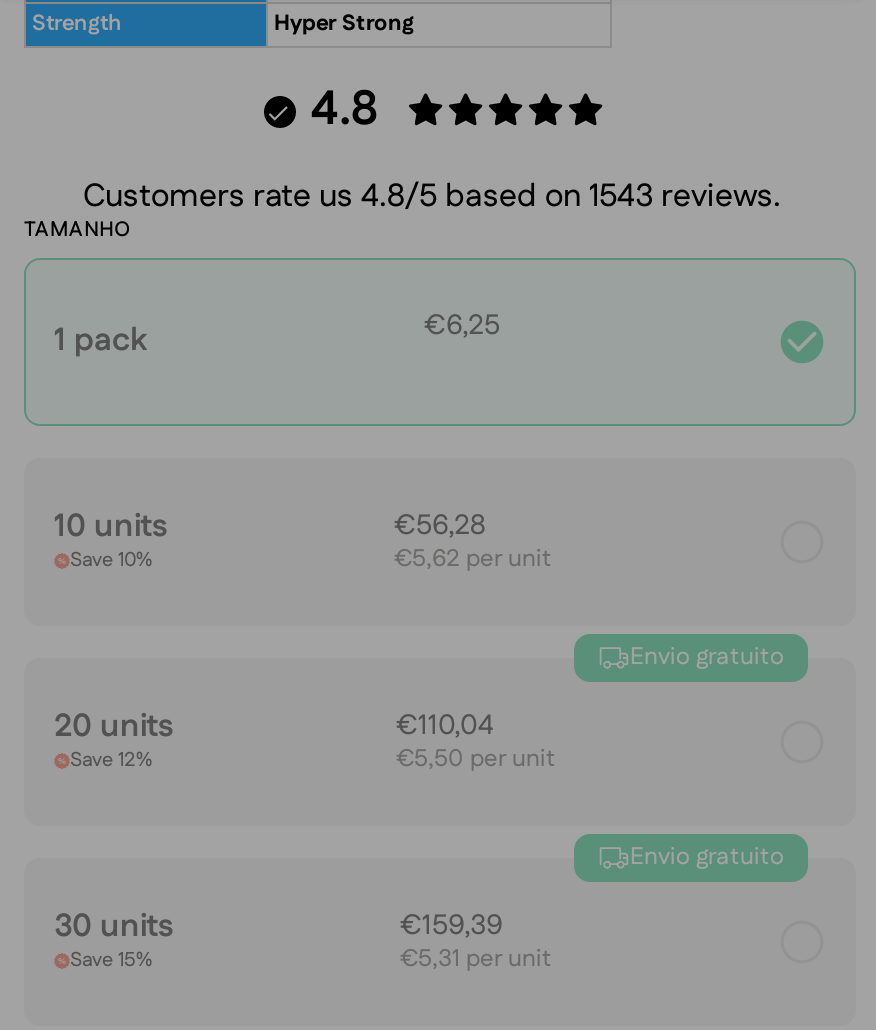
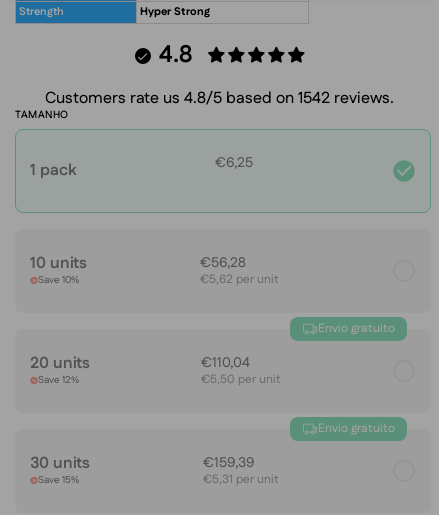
[83,173,781,219] Customers rate us 4.8/5 based on 1543 reviews. -> [44,86,393,109] Customers rate us 4.8/5 based on 1542 reviews.

